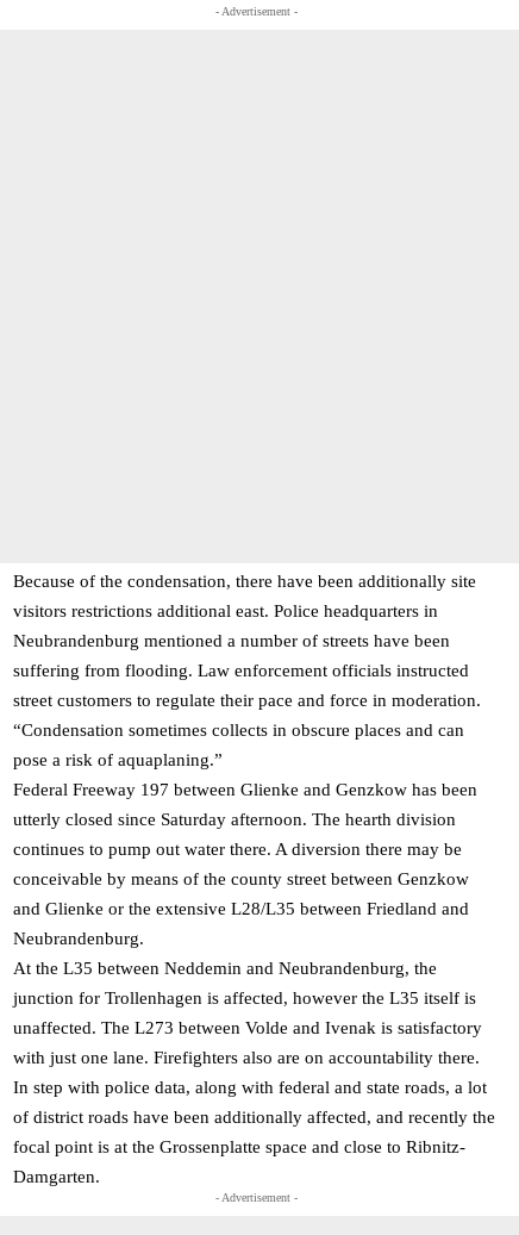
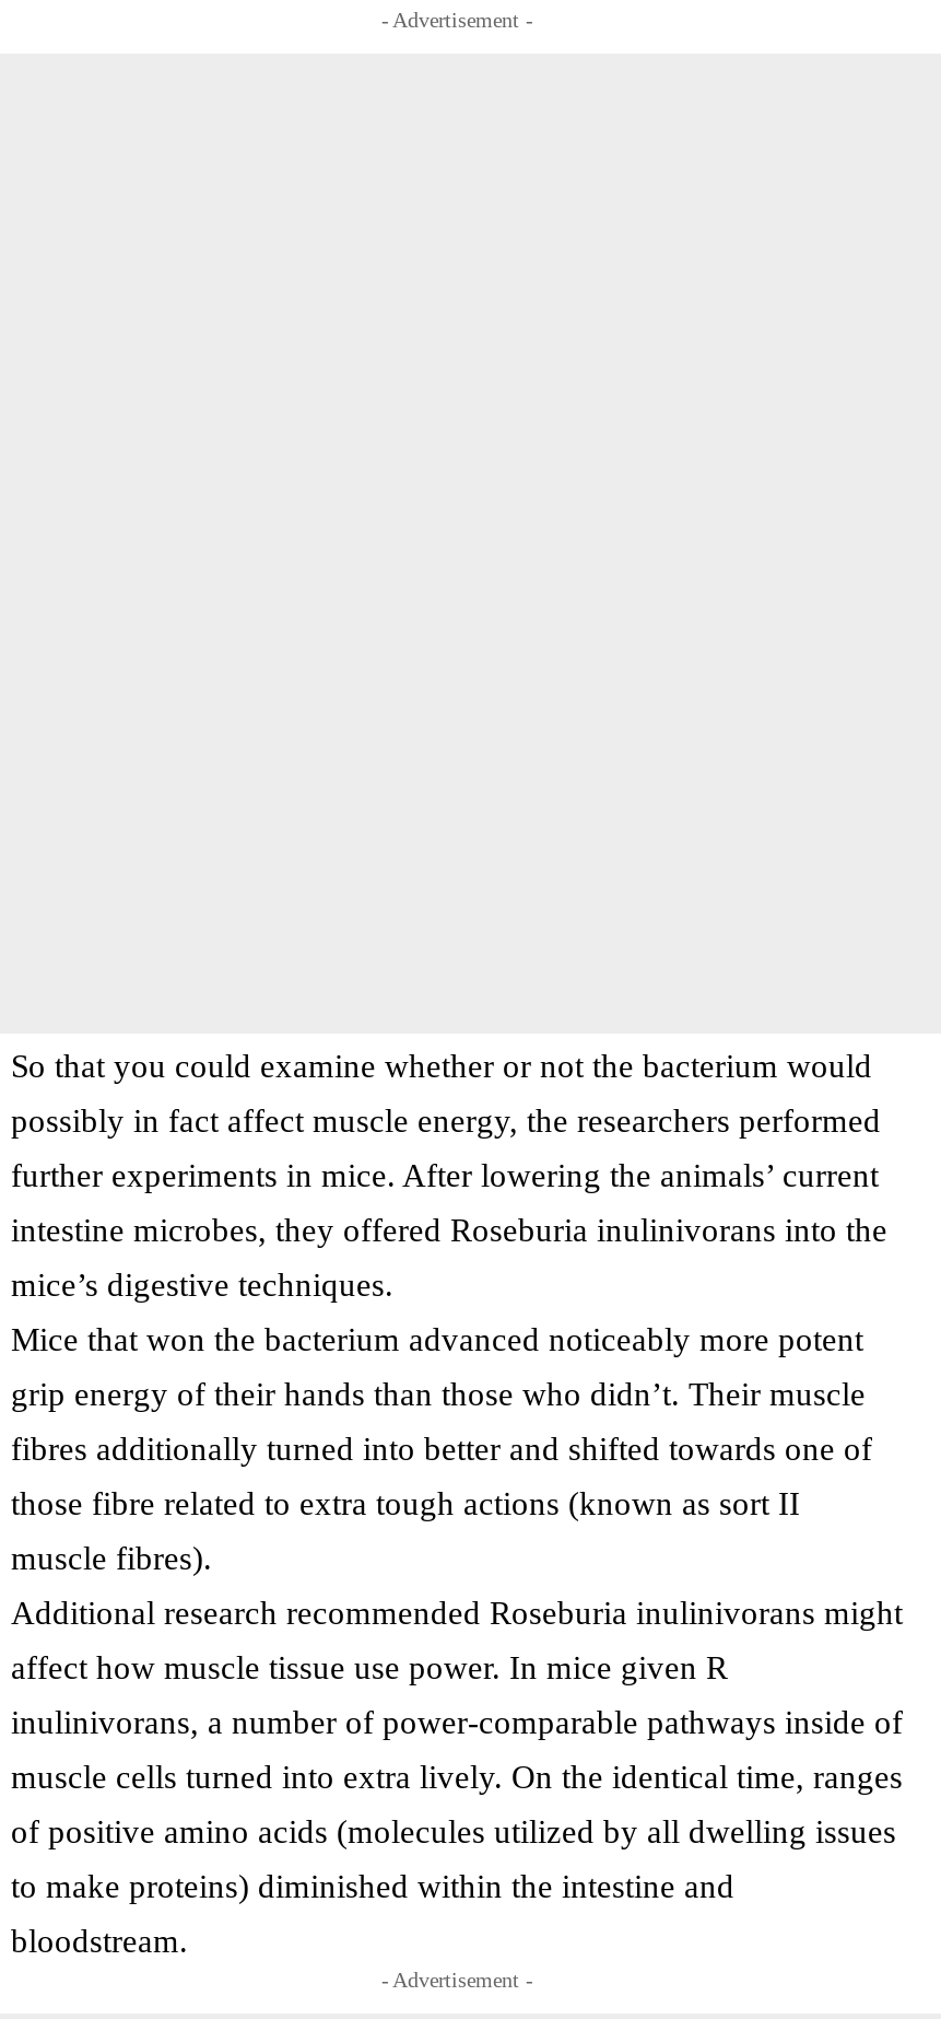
[13,571,495,1186] Because of the condensation, there have been additionally site | visitors restrictions additional east. Police headquarters in | Neubrandenburg mentioned a number of streets have been | suffering from flooding. Law enforcement officials instructed | street customers to regulate their pace and force in moderation. | “Condensation sometimes collects in obscure places and can | pose a risk of aquaplaning.” | Federal Freeway 197 between Glienke and Genzkow has been | utterly closed since Saturday afternoon. The hearth division | continues to pump out water there. A diversion there may be | conceivable by means of the county street between Genzkow | and Glienke or the extensive L28/L35 between Friedland and | Neubrandenburg. | At the L35 between Neddemin and Neubrandenburg, the | junction for Trollenhagen is affected, however the L35 itself is | unaffected. The L273 between Volde and Ivenak is satisfactory | with just one lane. Firefighters also are on accountability there. | In step with police data, along with federal and state roads, a lot | of district roads have been additionally affected, and recently the | focal point is at the Grossenplatte space and close to Ribnitz- | Damgarten. -> [11,1049,903,1959] So that you could examine whether or not the bacterium would | possibly in fact affect muscle energy, the researchers performed | further experiments in mice. After lowering the animals’ current | intestine microbes, they offered Roseburia inulinivorans into the | mice’s digestive techniques. | Mice that won the bacterium advanced noticeably more potent | grip energy of their hands than those who didn’t. Their muscle | fibres additionally turned into better and shifted towards one of | those fibre related to extra tough actions (known as sort II | muscle fibres). | Additional research recommended Roseburia inulinivorans might | affect how muscle tissue use power. In mice given R | inulinivorans, a number of power‑comparable pathways inside of | muscle cells turned into extra lively. On the identical time, ranges | of positive amino acids (molecules utilized by all dwelling issues | to make proteins) diminished within the intestine and | bloodstream.

